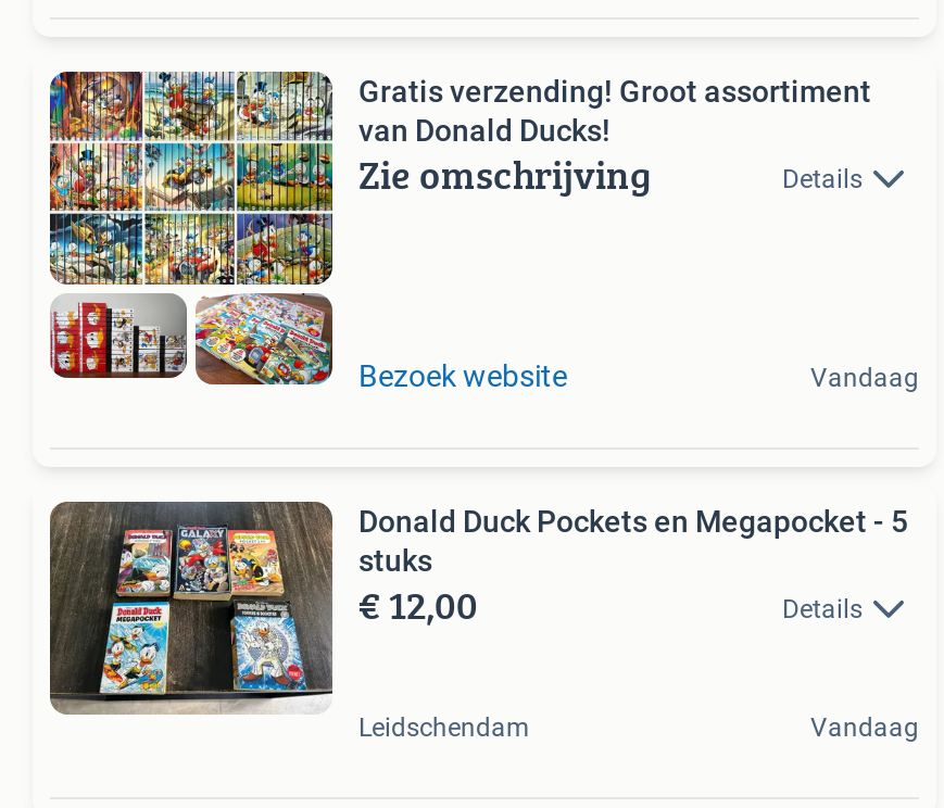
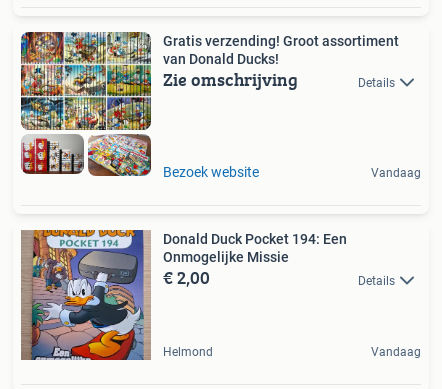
[50,501,908,744] [image] | Donald Duck Pockets en Megapocket - 5 | stuks | € 12,00 -> [20,229,347,361] [image] | Donald Duck Pocket 194: Een | Onmogelijke Missie | € 2,00
[358,713,530,743] Leidschendam -> [163,345,213,359] Helmond

